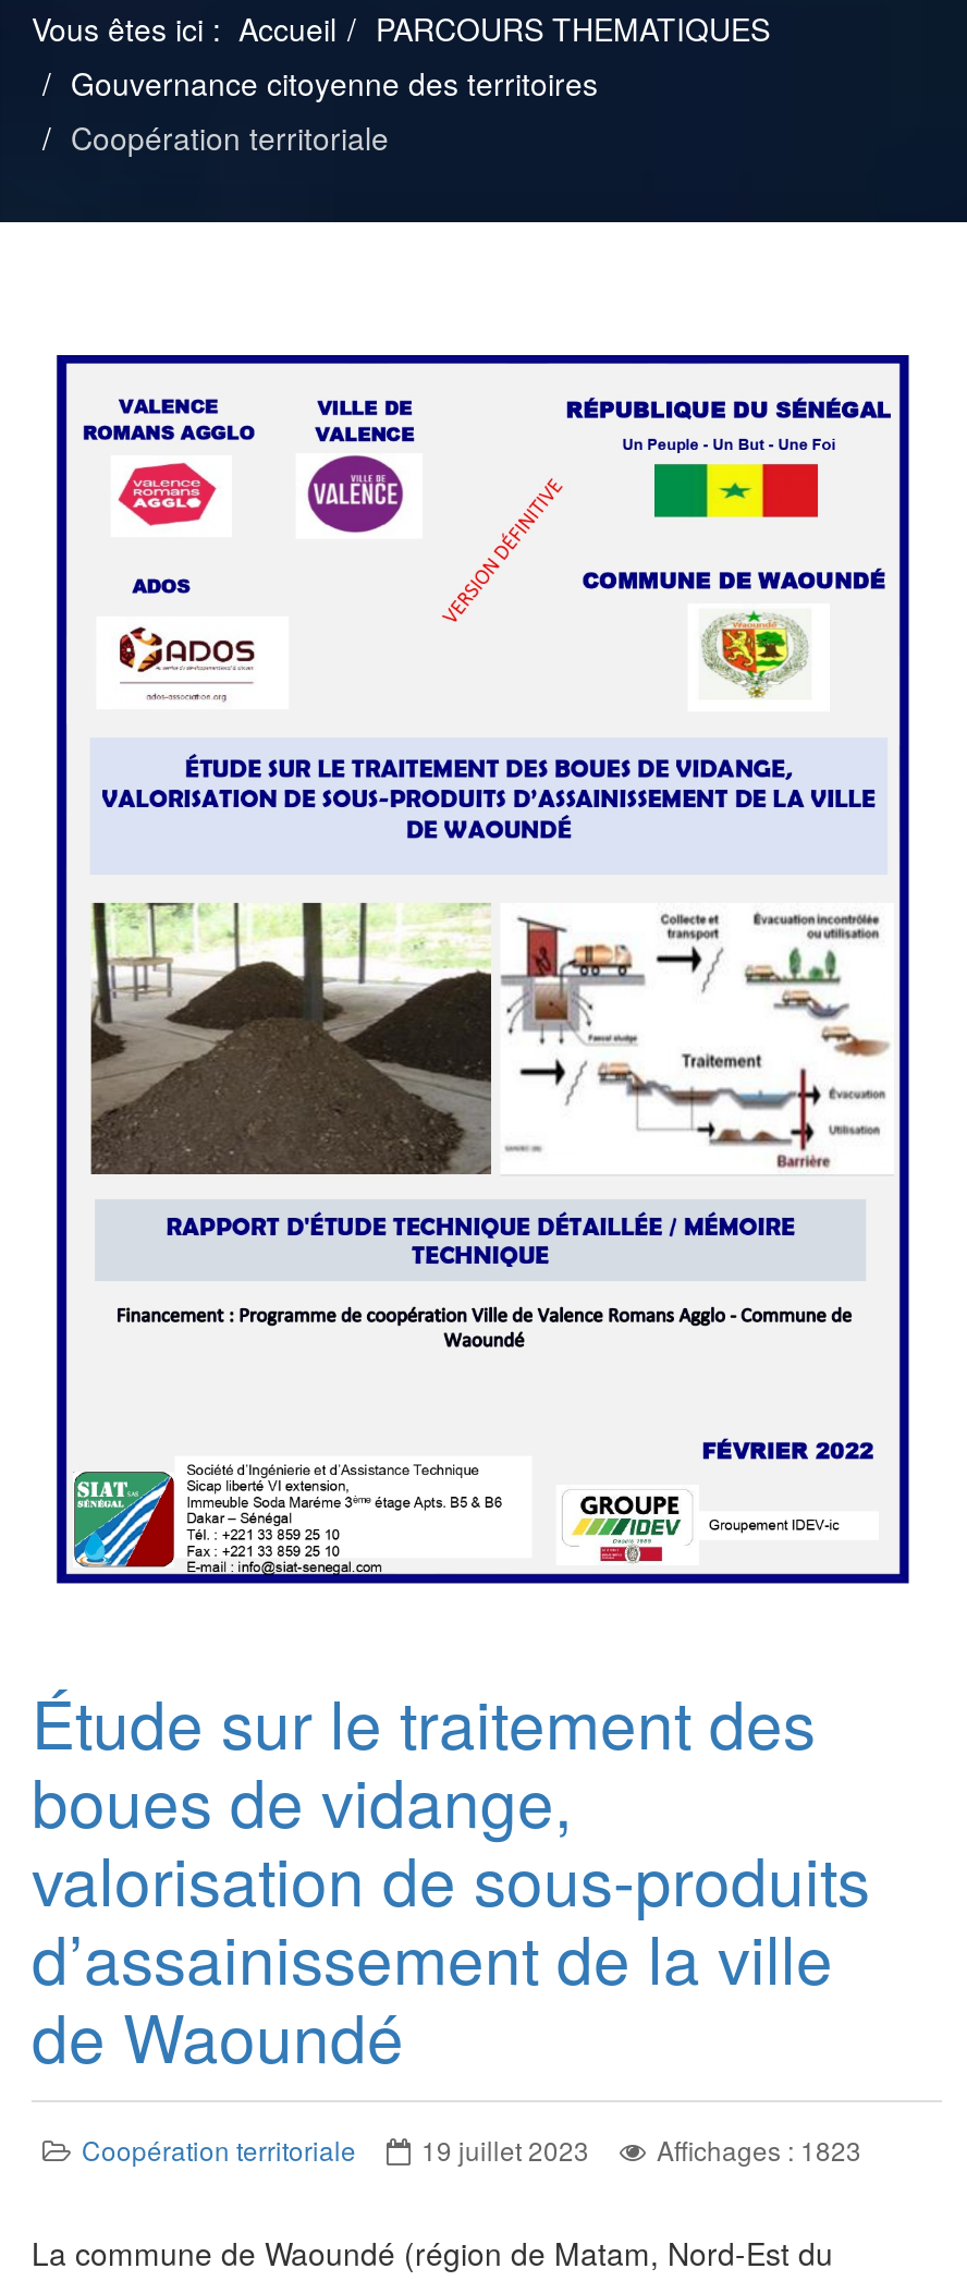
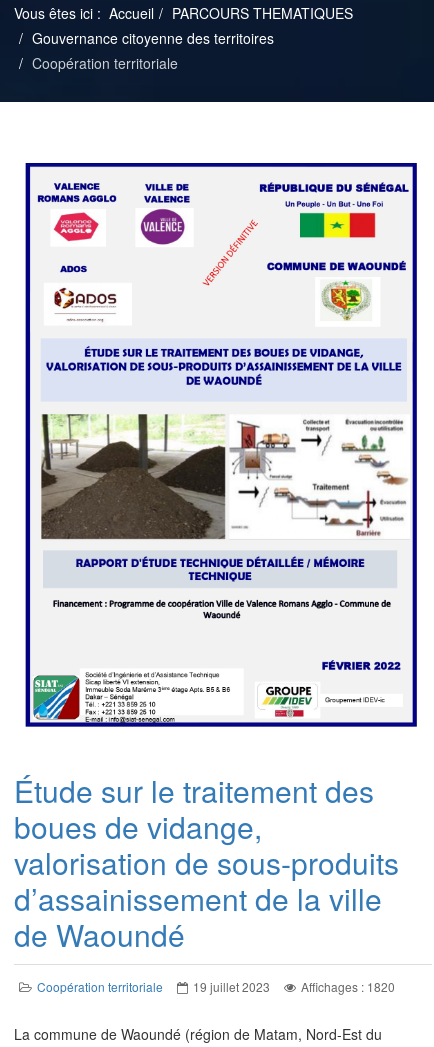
[82,2132,861,2169] Coopération territoriale 19 juillet 2023 Affichages : 1823 -> [37,978,395,995] Coopération territoriale 19 juillet 2023 Affichages : 1820

